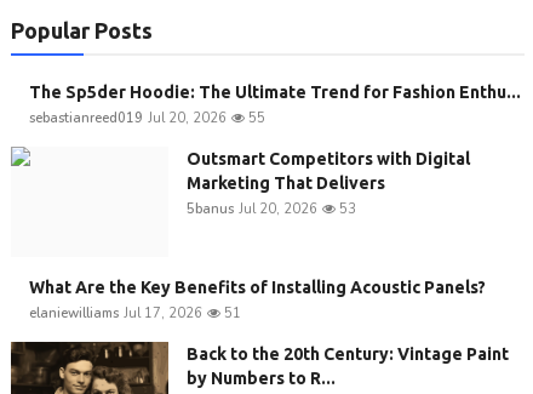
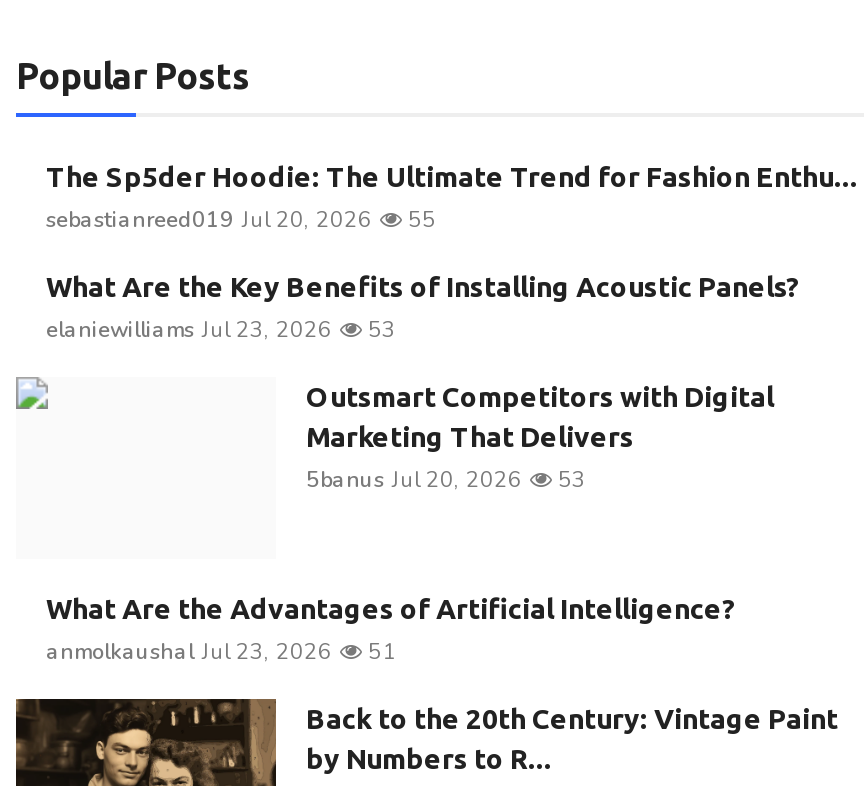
none -> [46,316,396,346] elaniewilliams Jul 23, 2026 | 53
moved [29,277,486,297] -> [46,272,800,304]: What Are the Key Benefits of Installing Acoustic Panels?
[29,304,202,322] elaniewilliams Jul 17, 2026 -> [46,594,736,668] What Are the Advantages of Artificial Intelligence? | anmolkaushal Jul 23, 2026

